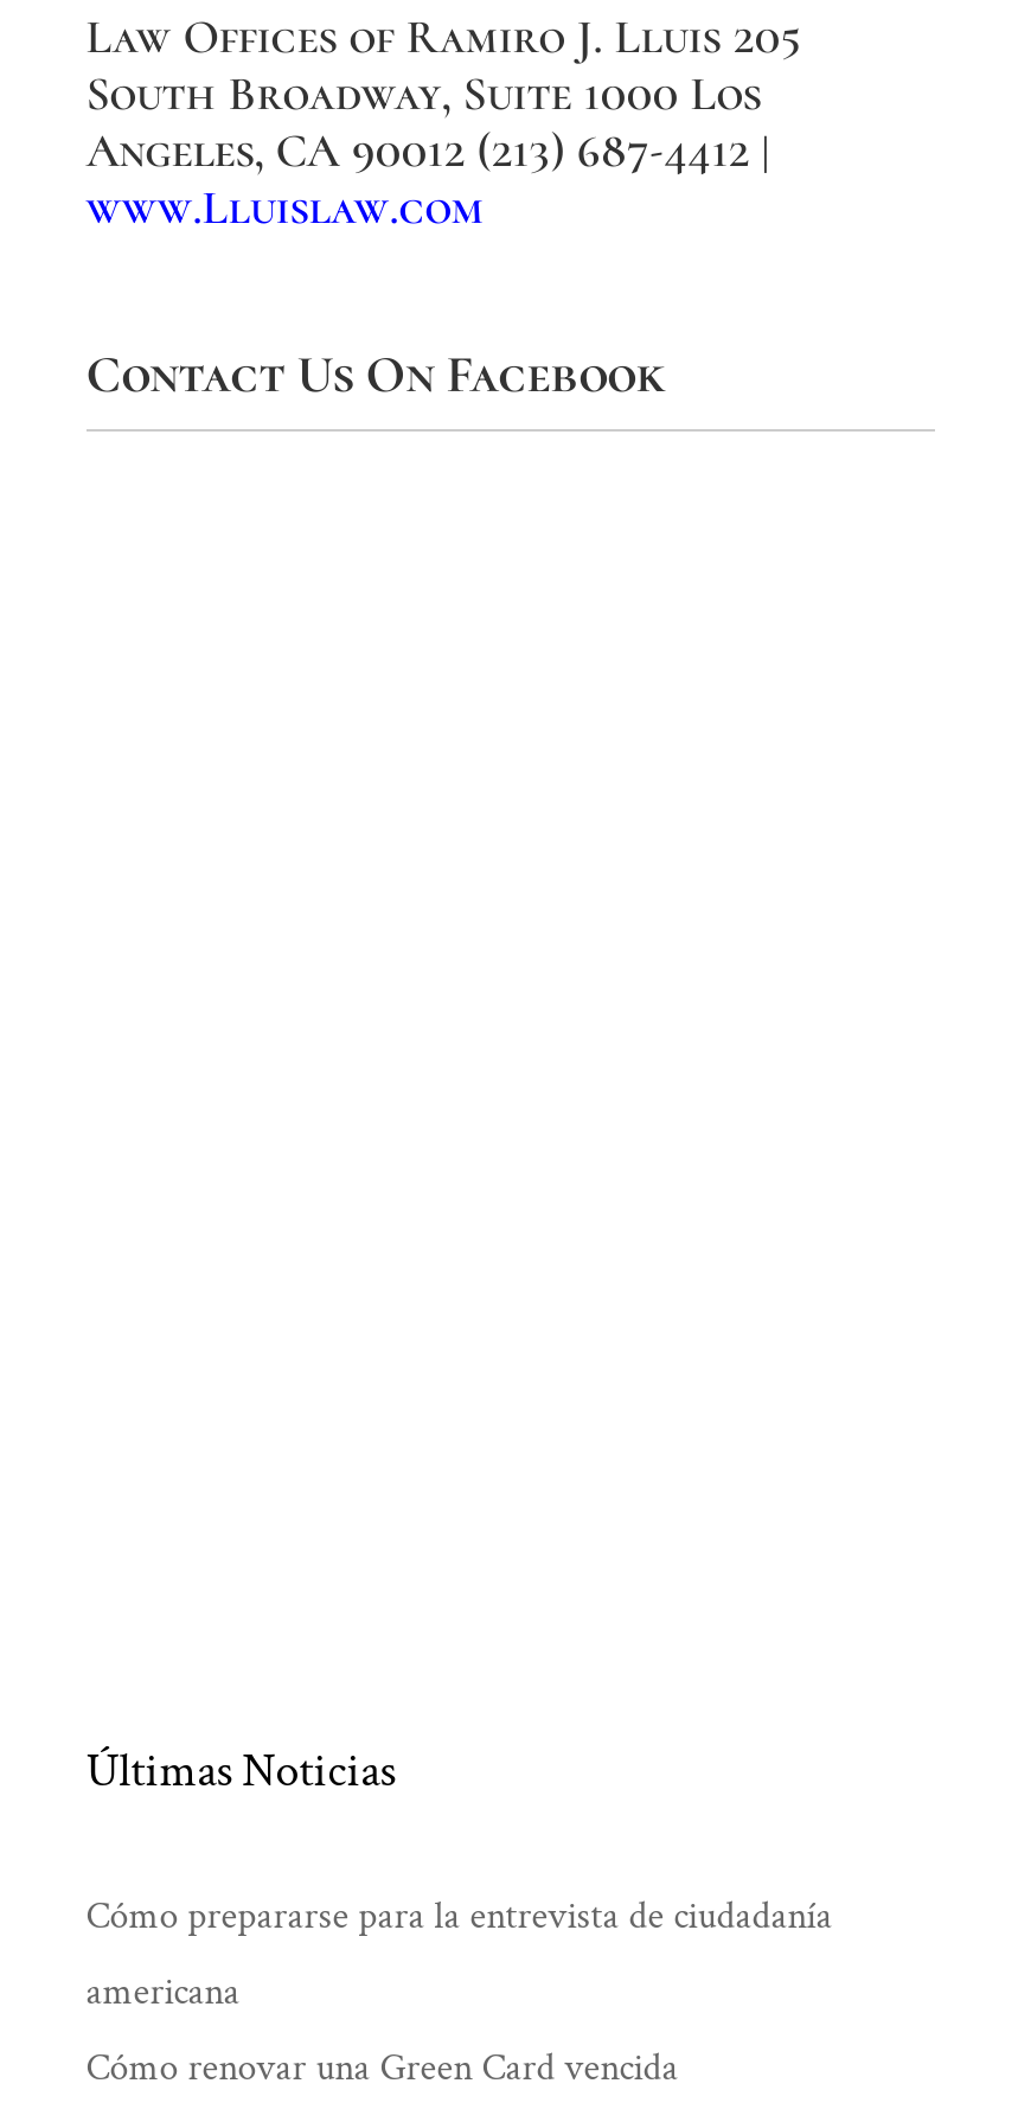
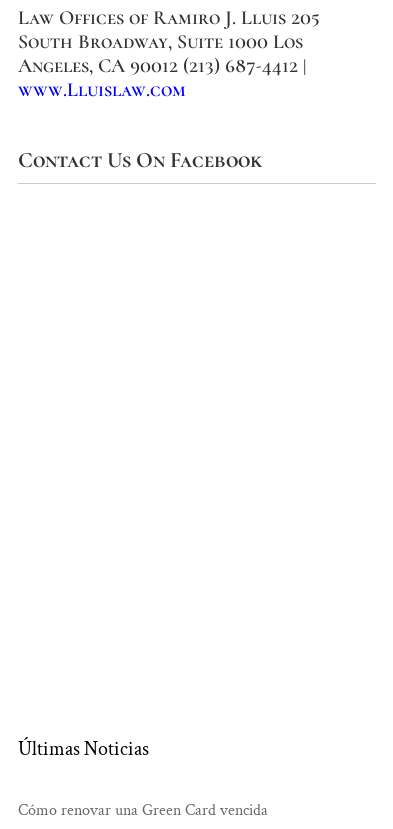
[86,1893,833,2018] Cómo prepararse para la entrevista de ciudadanía | americana -> none

